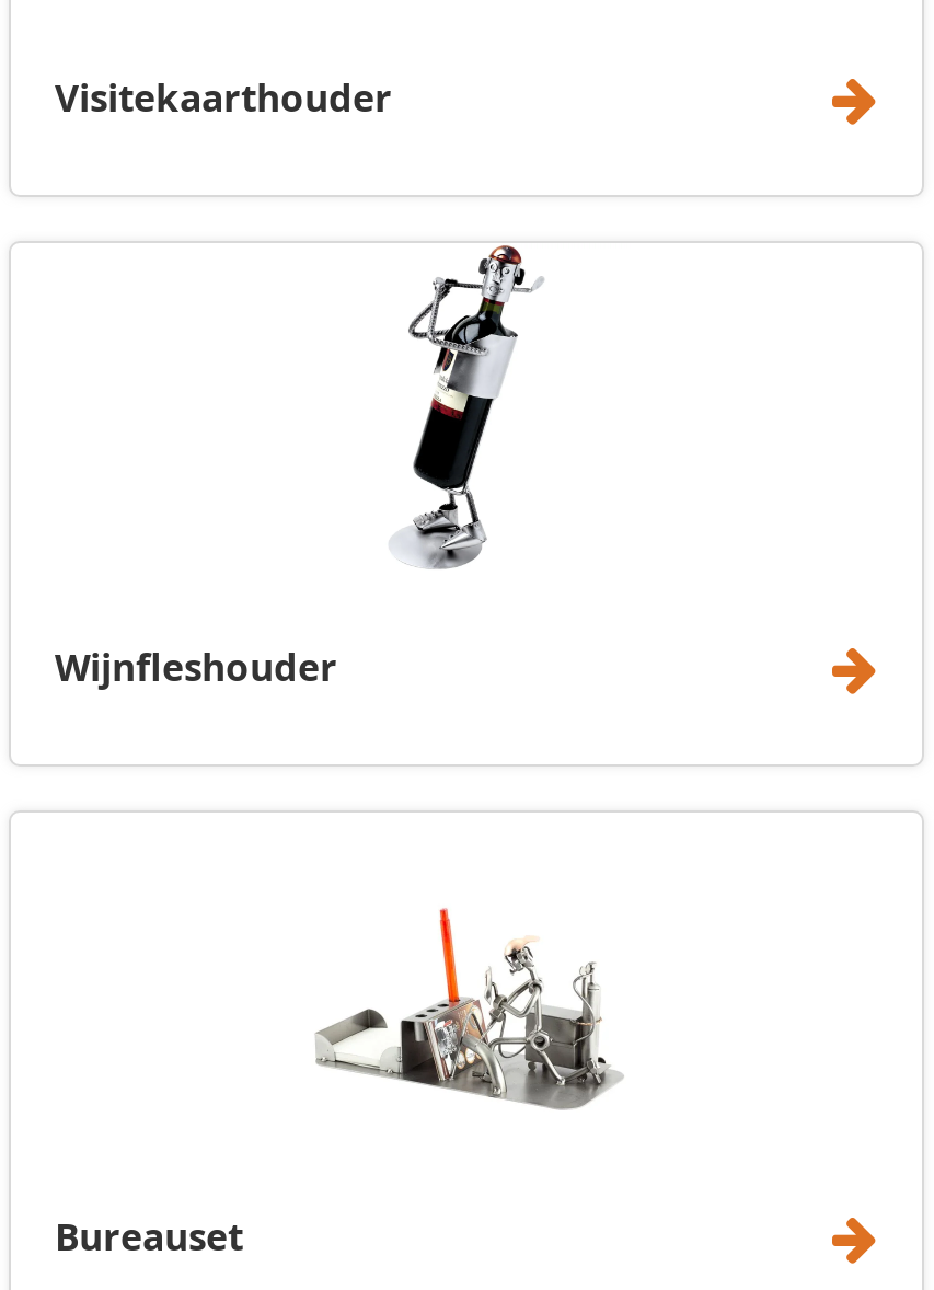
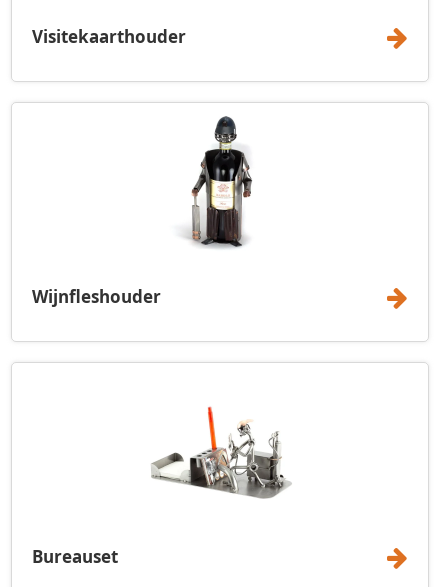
[388,243,543,569] [image] -> [183,104,254,251] [image]

